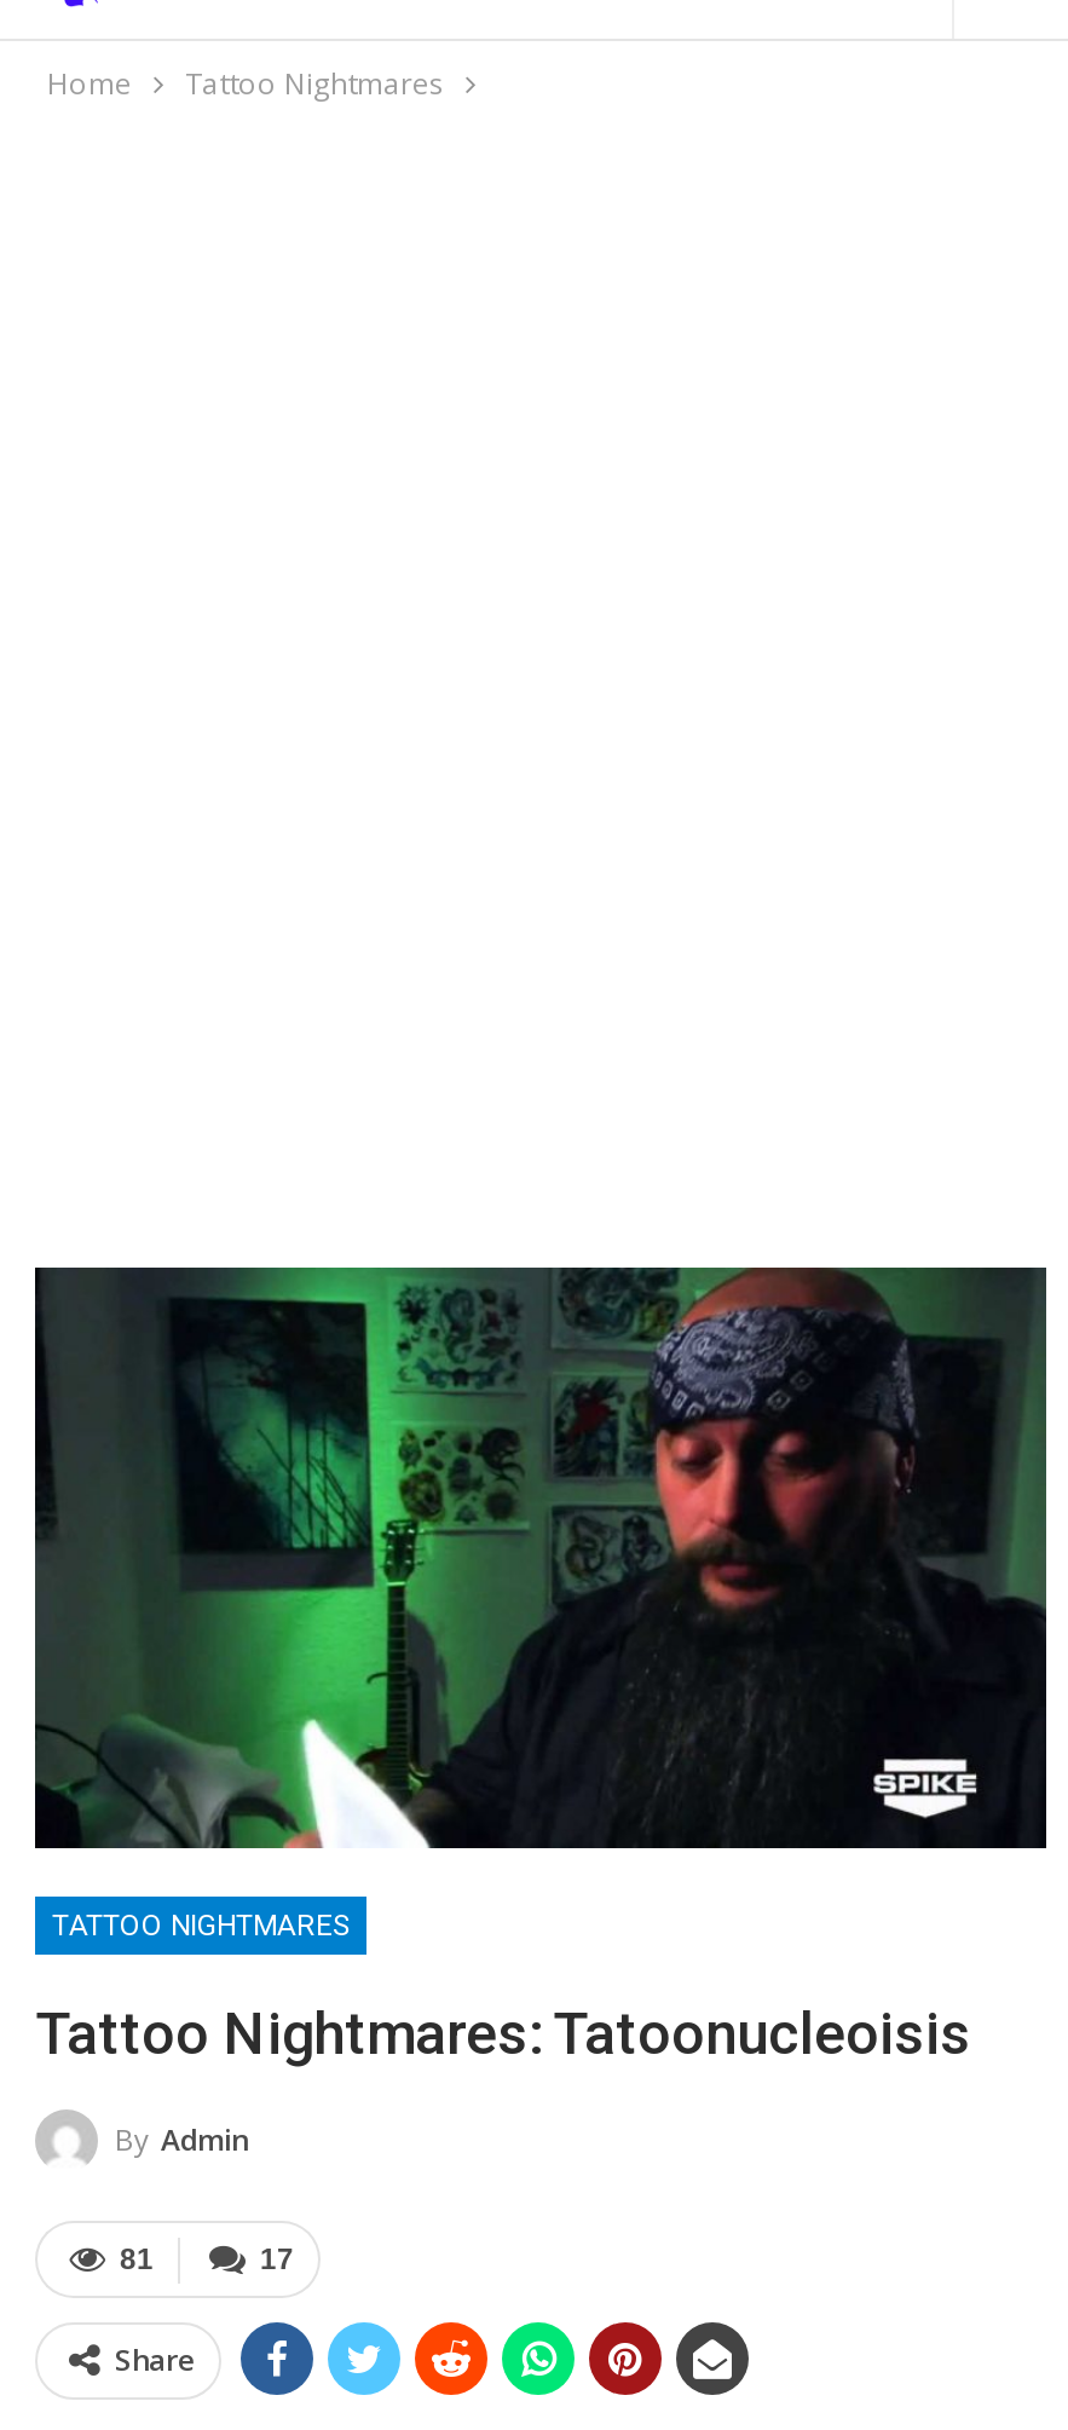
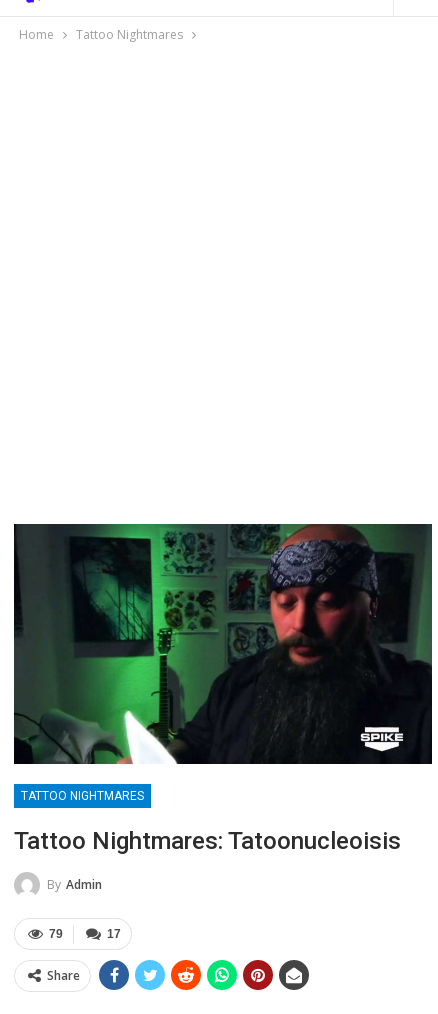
[120,2243,154,2277] 81 -> [49,927,63,941] 79

